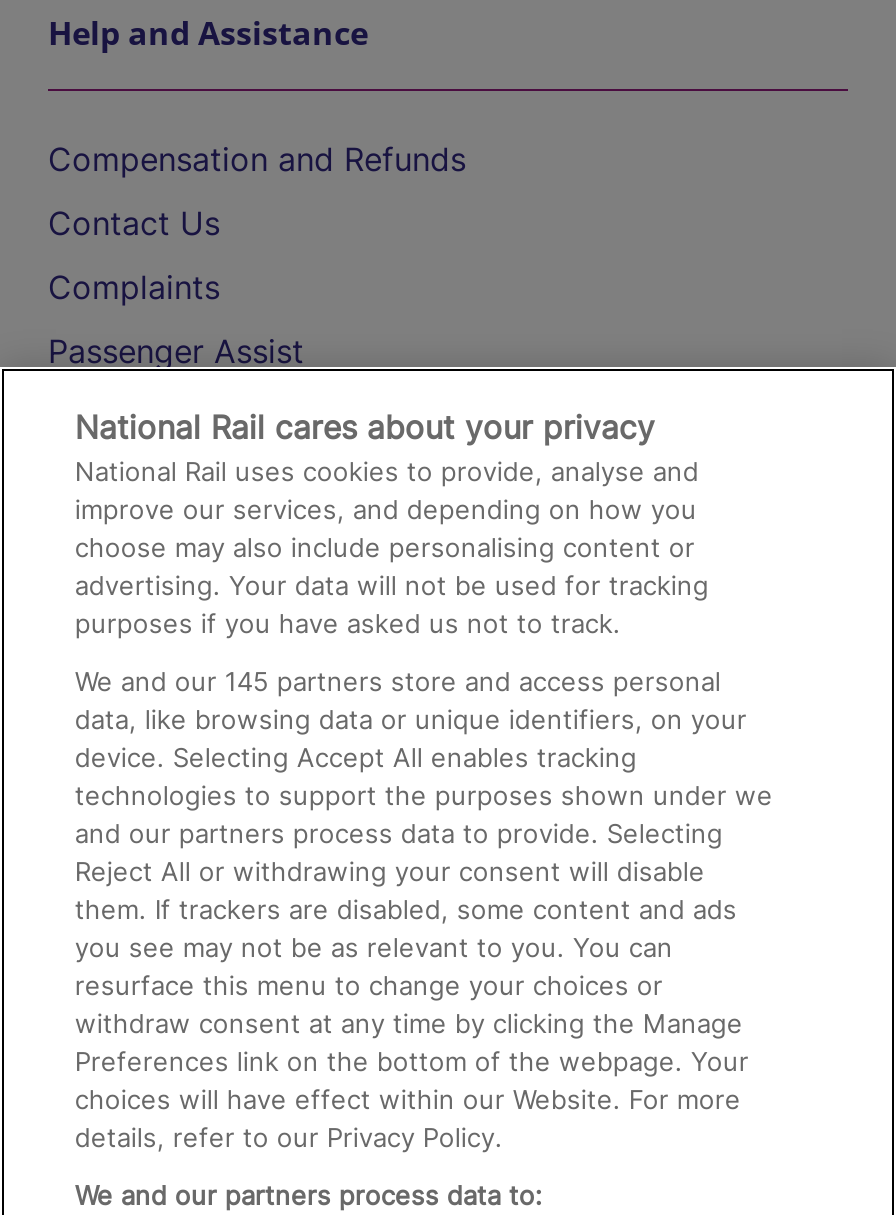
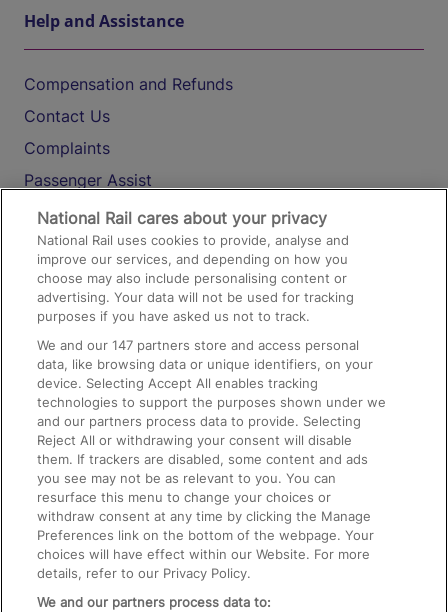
[75,665,721,697] We and our 145 partners store and access personal -> [37,337,359,353] We and our 147 partners store and access personal

